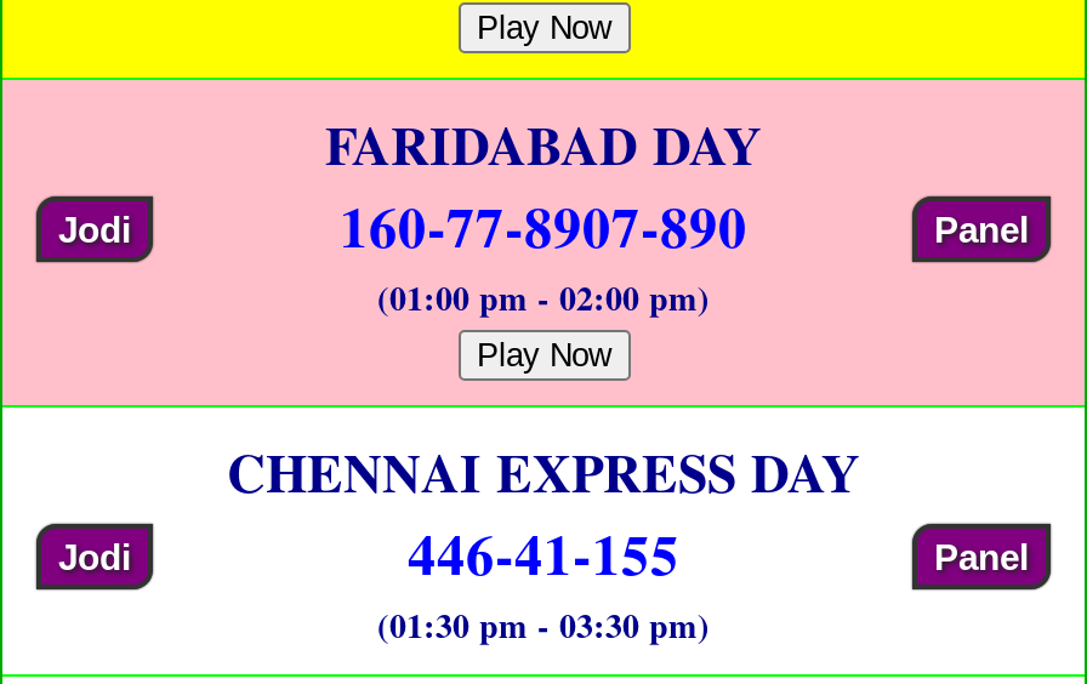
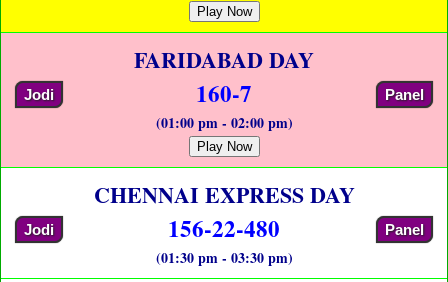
[340,184,747,266] 160-77-8907-890 -> [196,76,252,110] 160-7
[408,511,679,594] 446-41-155 -> [168,211,280,245] 156-22-480

